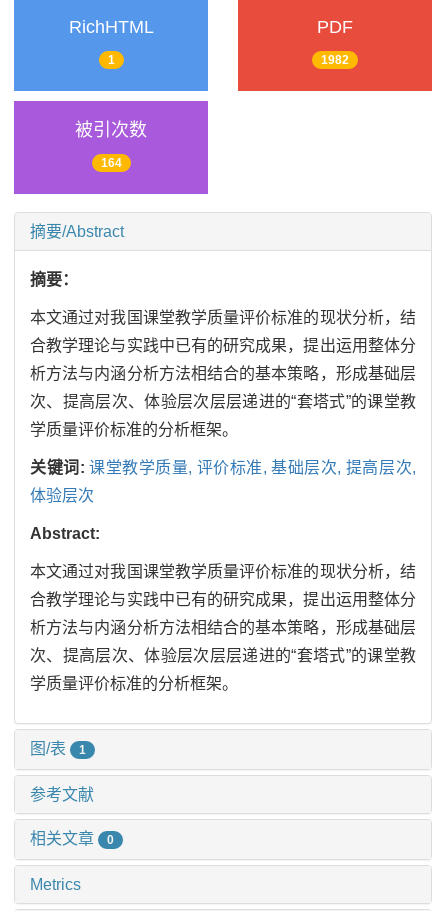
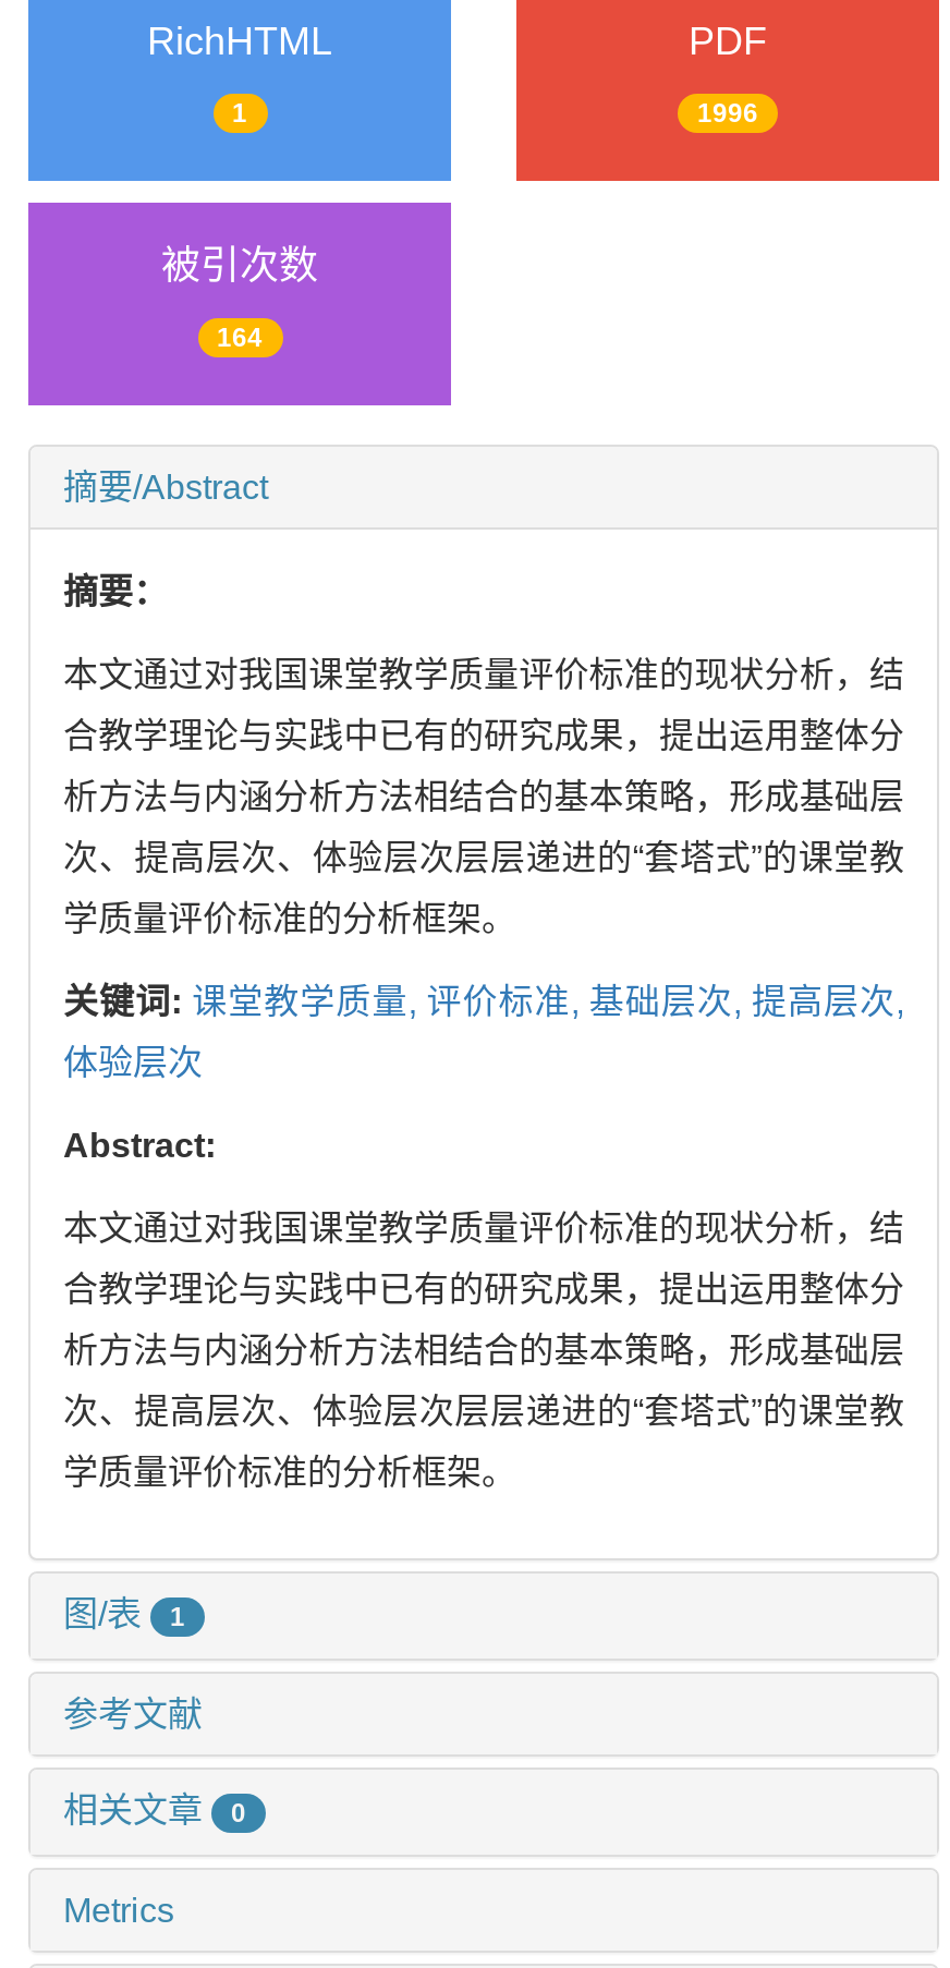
[321,53,349,67] 1982 -> [697,98,758,128] 1996

